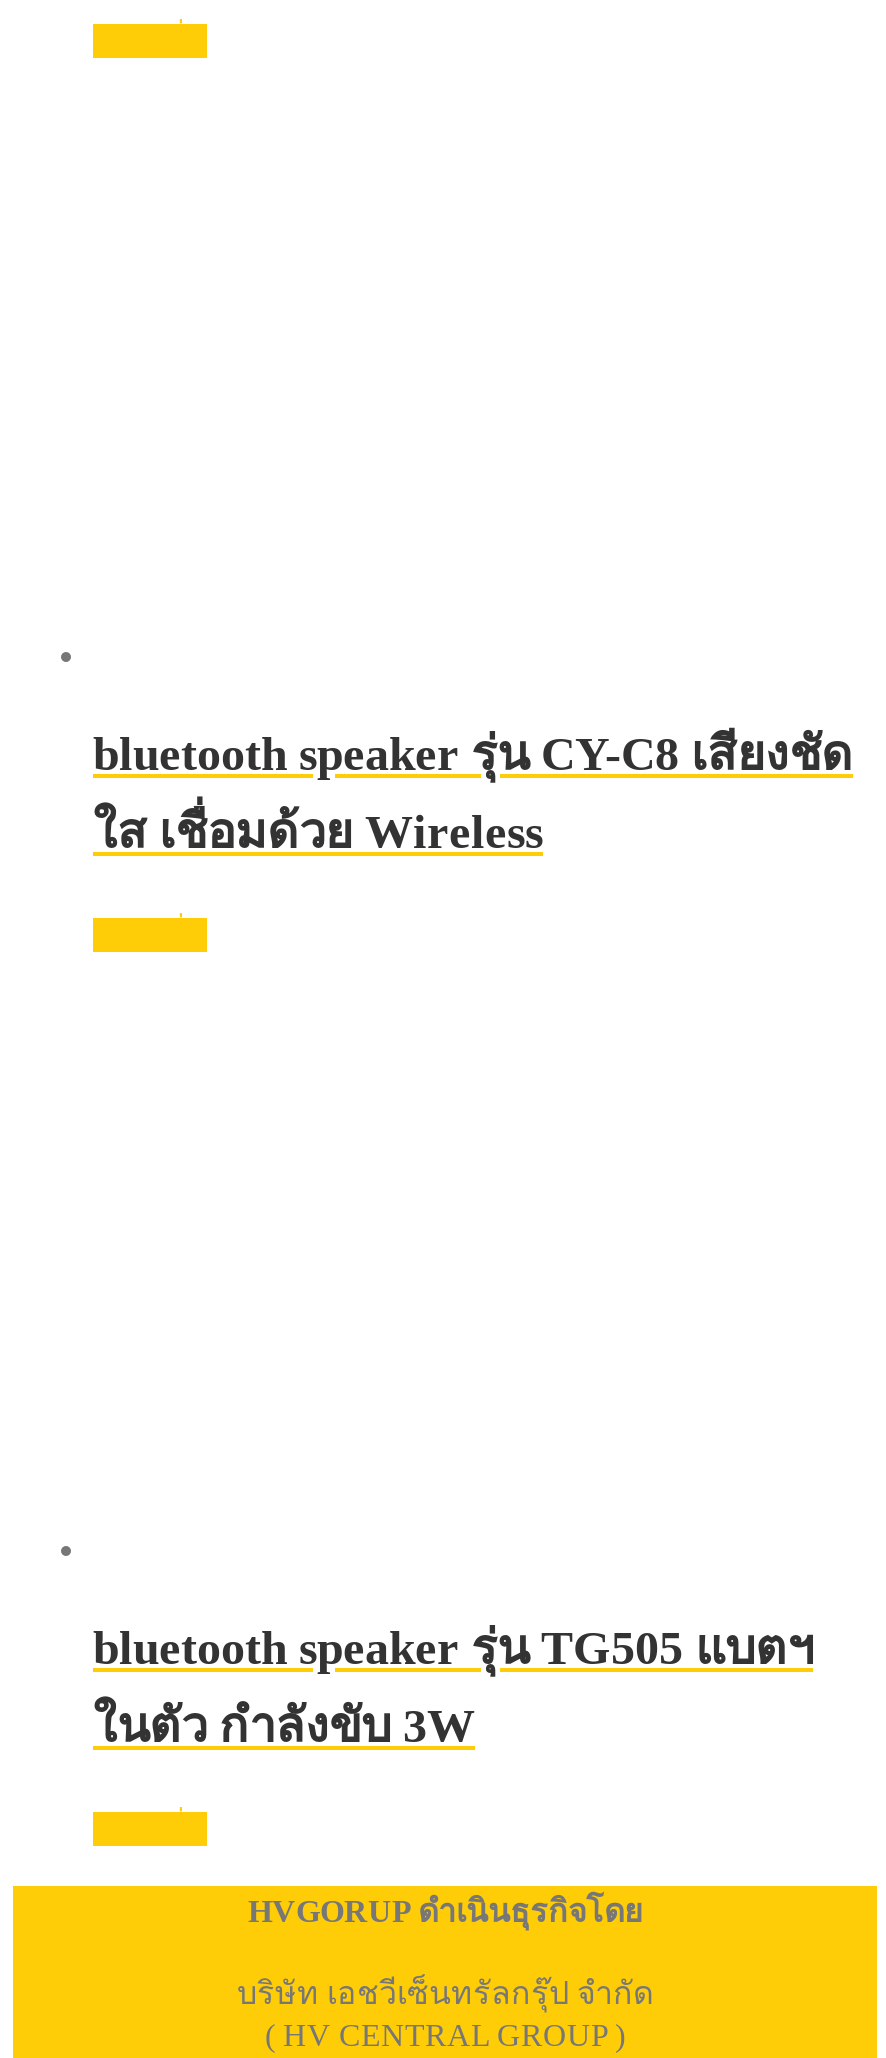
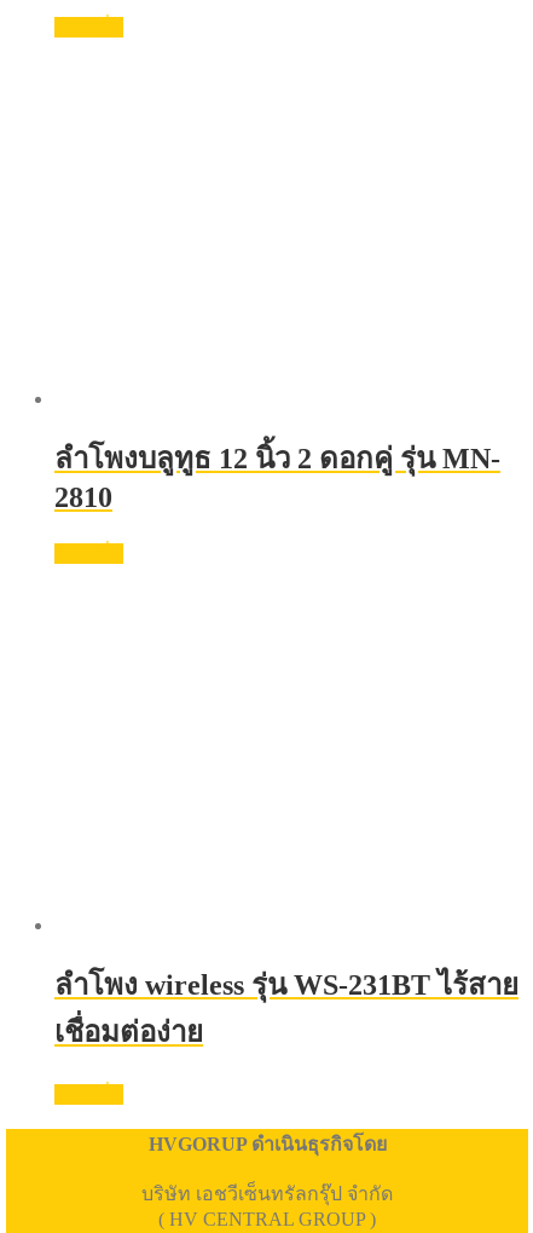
[93,728,853,858] bluetooth speaker รุ่น CY-C8 เสียงชัด | ใส เชื่อมด้วย Wireless -> [54,443,500,513] ลําโพงบลูทูธ 12 นิ้ว 2 ดอกคู่ รุ่น MN- | 2810
[93,1622,813,1674] bluetooth speaker รุ่น TG505 แบตฯ -> [54,969,518,1000] ลำโพง wireless รุ่น WS-231BT ไร้สาย
[93,1700,475,1752] ในตัว กำลังขับ 3W -> [54,1016,203,1048] เชื่อมต่อง่าย

